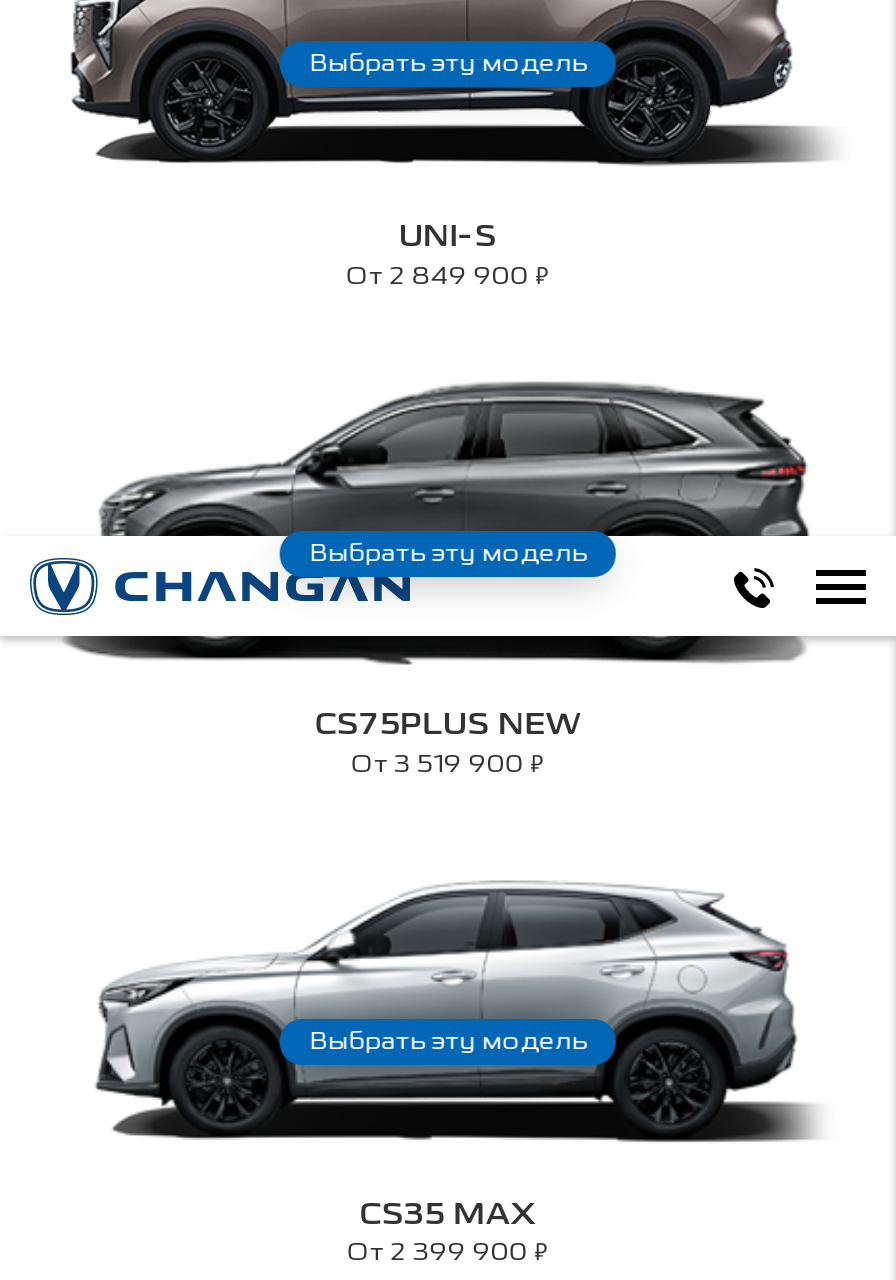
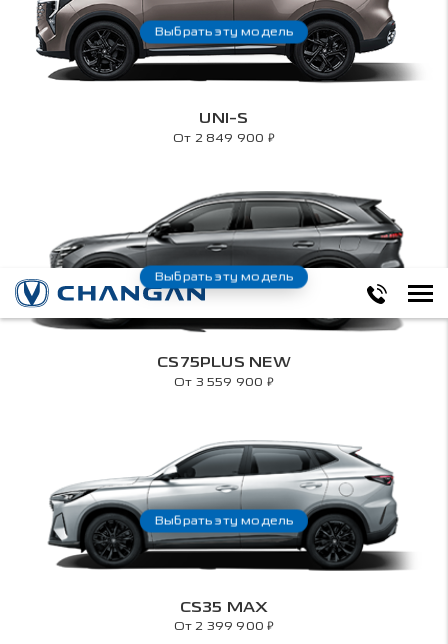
[351,748,545,778] От 3 519 900 ₽ -> [174,374,274,389] От 3 559 900 ₽

